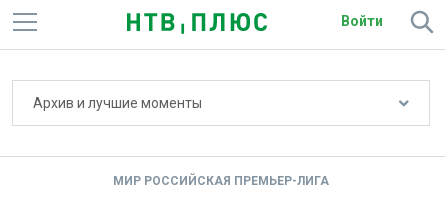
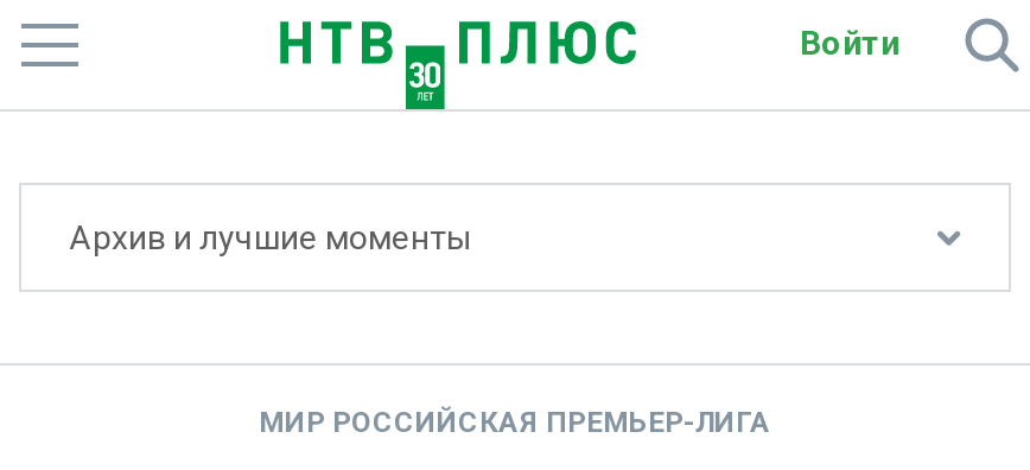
[122,12,272,49] [image] -> [278,19,638,112] [image]

